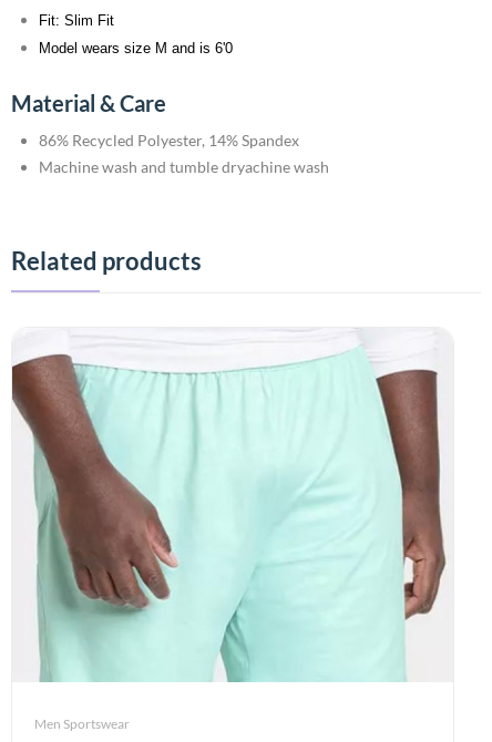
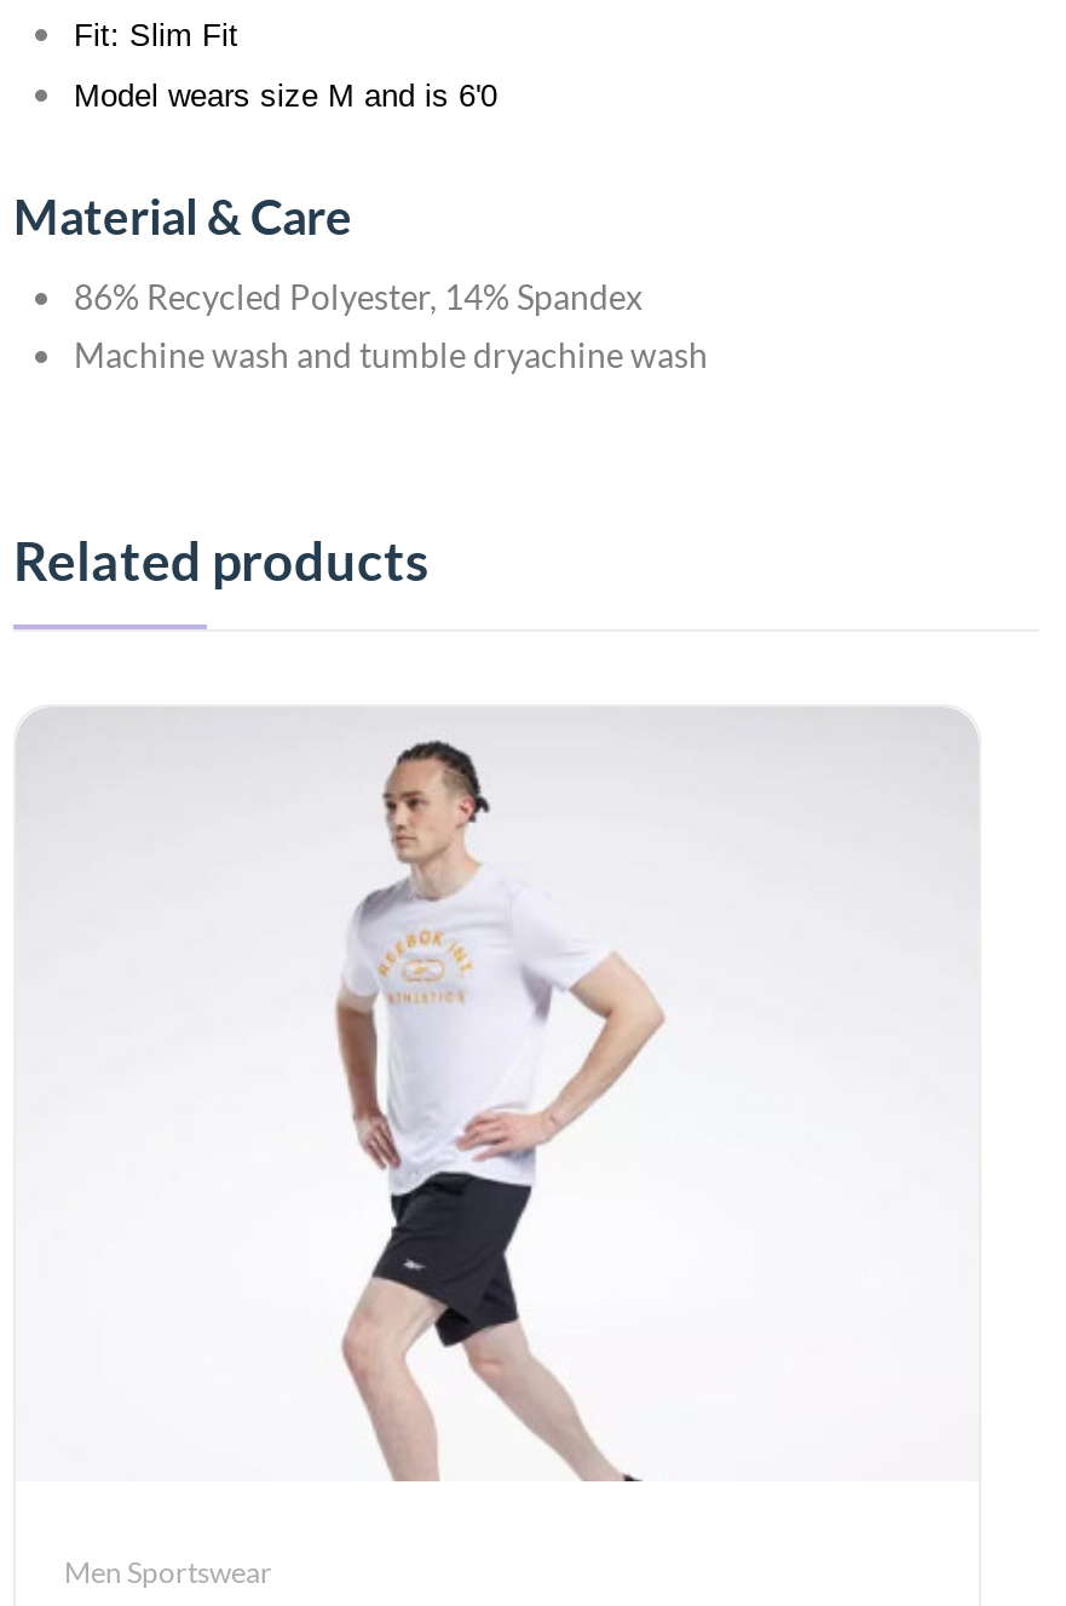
[11,329,448,683] [image] -> [16,709,962,1484] [image]

